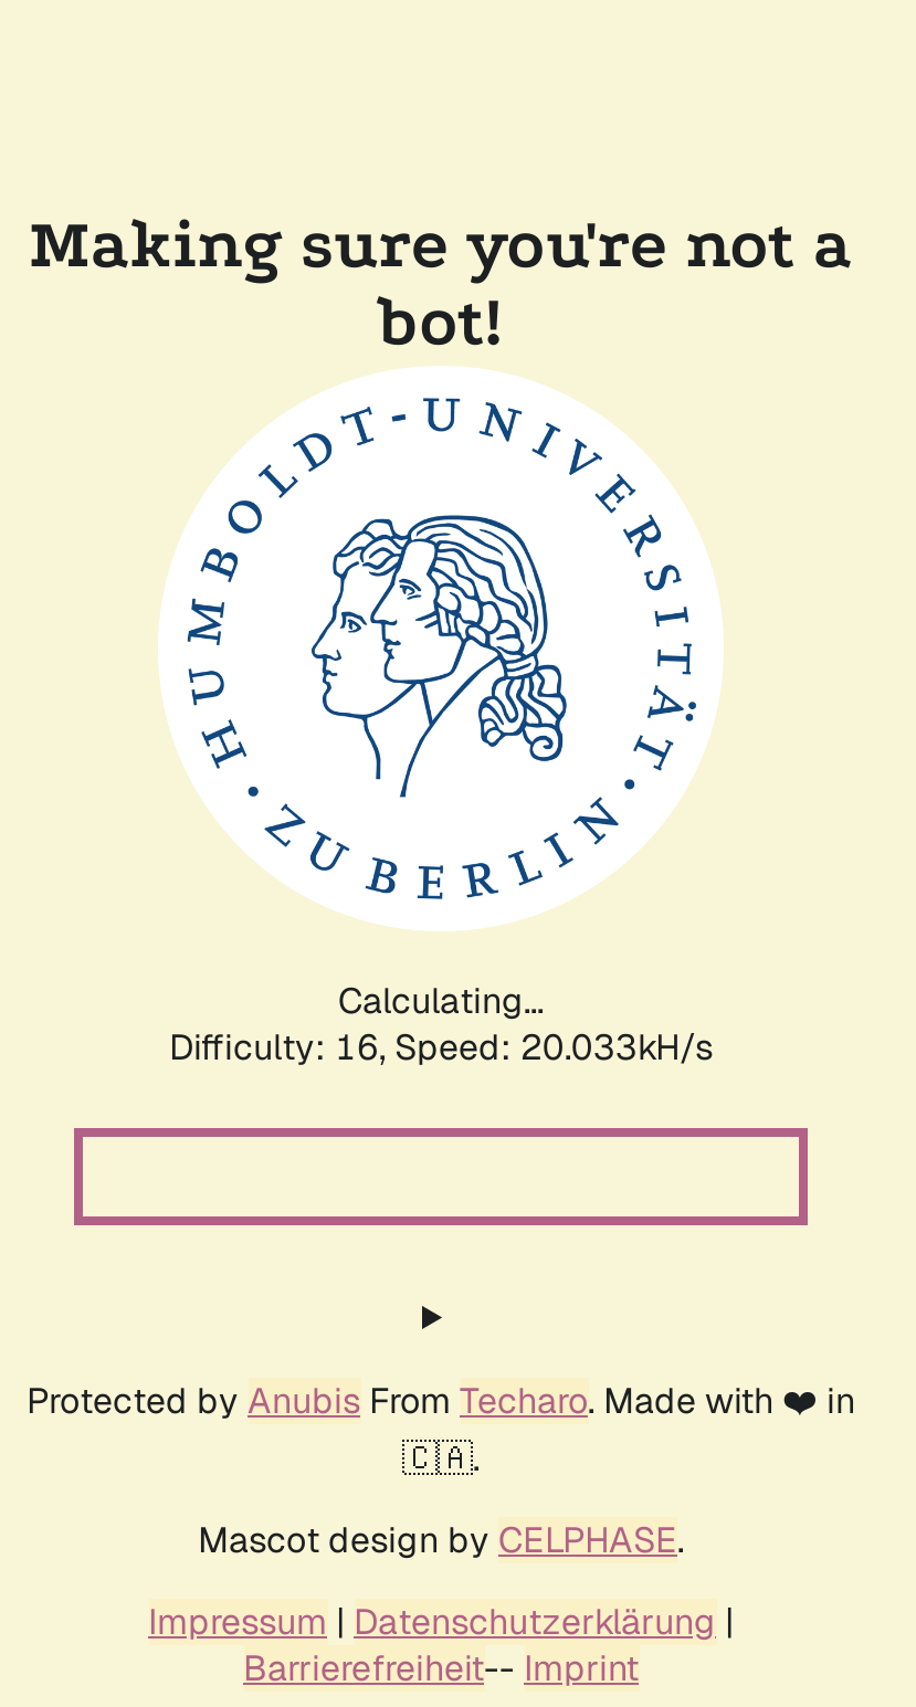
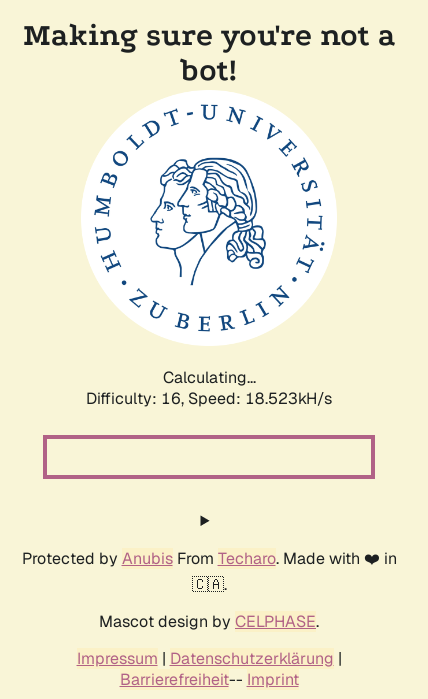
[169,1024,713,1071] Difficulty: 16, Speed: 20.033kH/s -> [86,388,332,409] Difficulty: 16, Speed: 18.523kH/s

